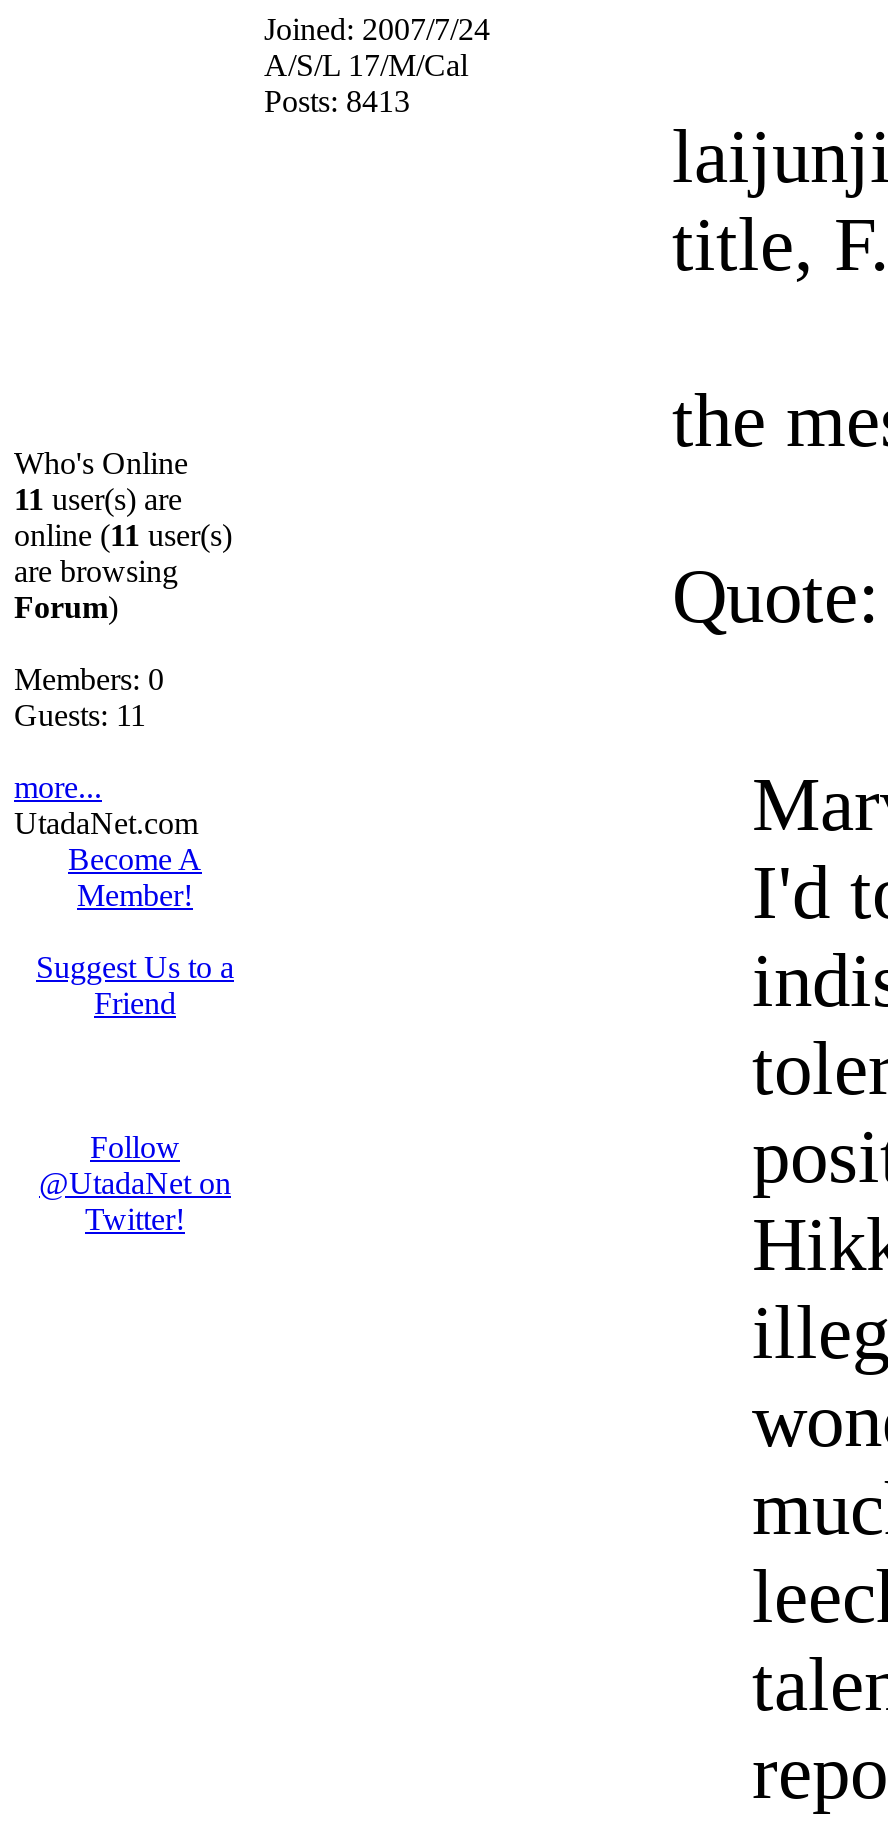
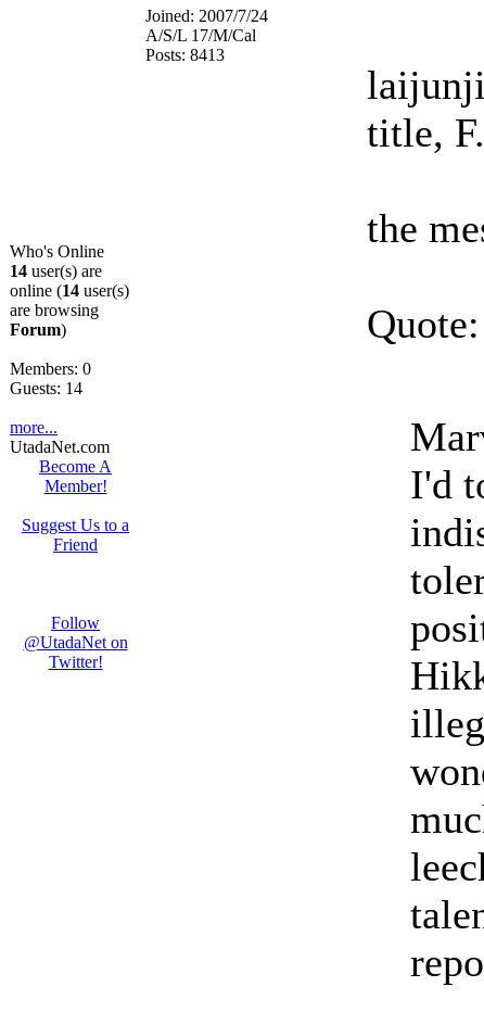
[14,482,182,516] 11 user(s) are -> [10,262,102,280] 14 user(s) are
[14,518,232,552] online (11 user(s) -> [10,281,129,300] online (14 user(s)
[14,698,146,732] Guests: 11 -> [10,379,82,397] Guests: 14

